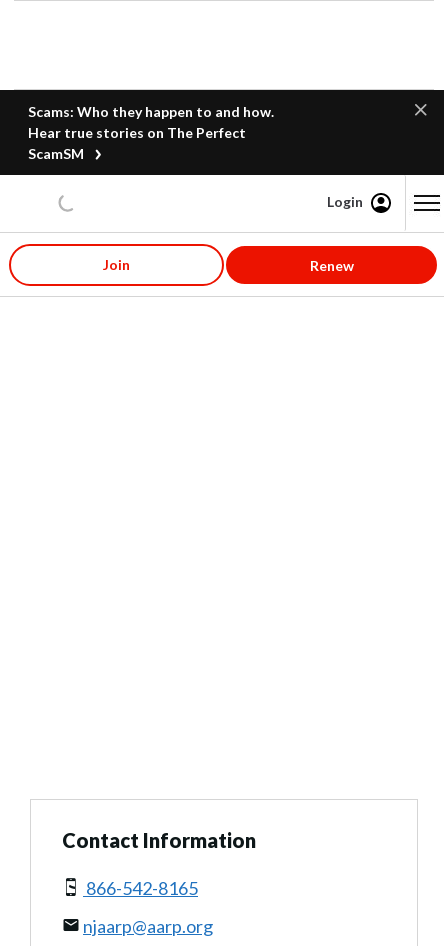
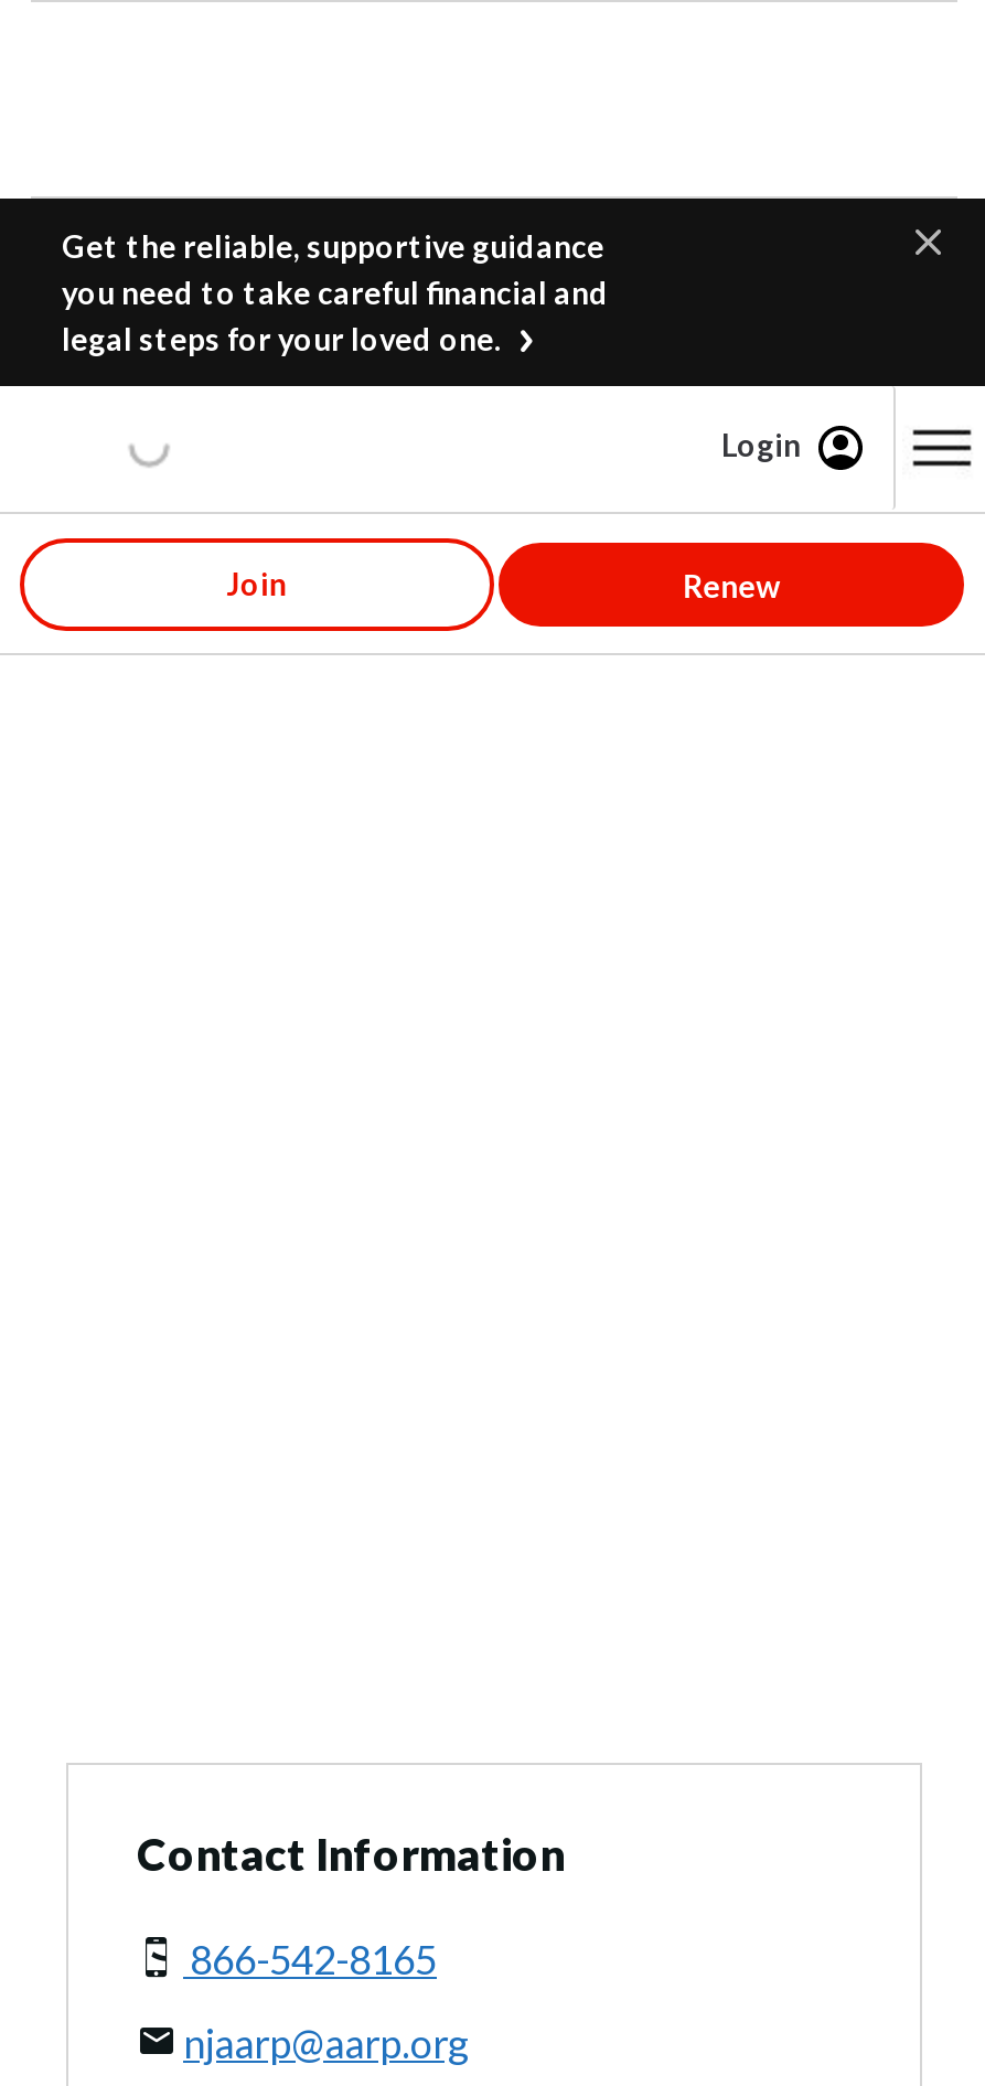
[28,103,274,162] Scams: Who they happen to and how. | Hear true stories on The Perfect | ScamSM -> [62,227,609,357] Get the reliable, supportive guidance | you need to take careful financial and | legal steps for your loved one.

